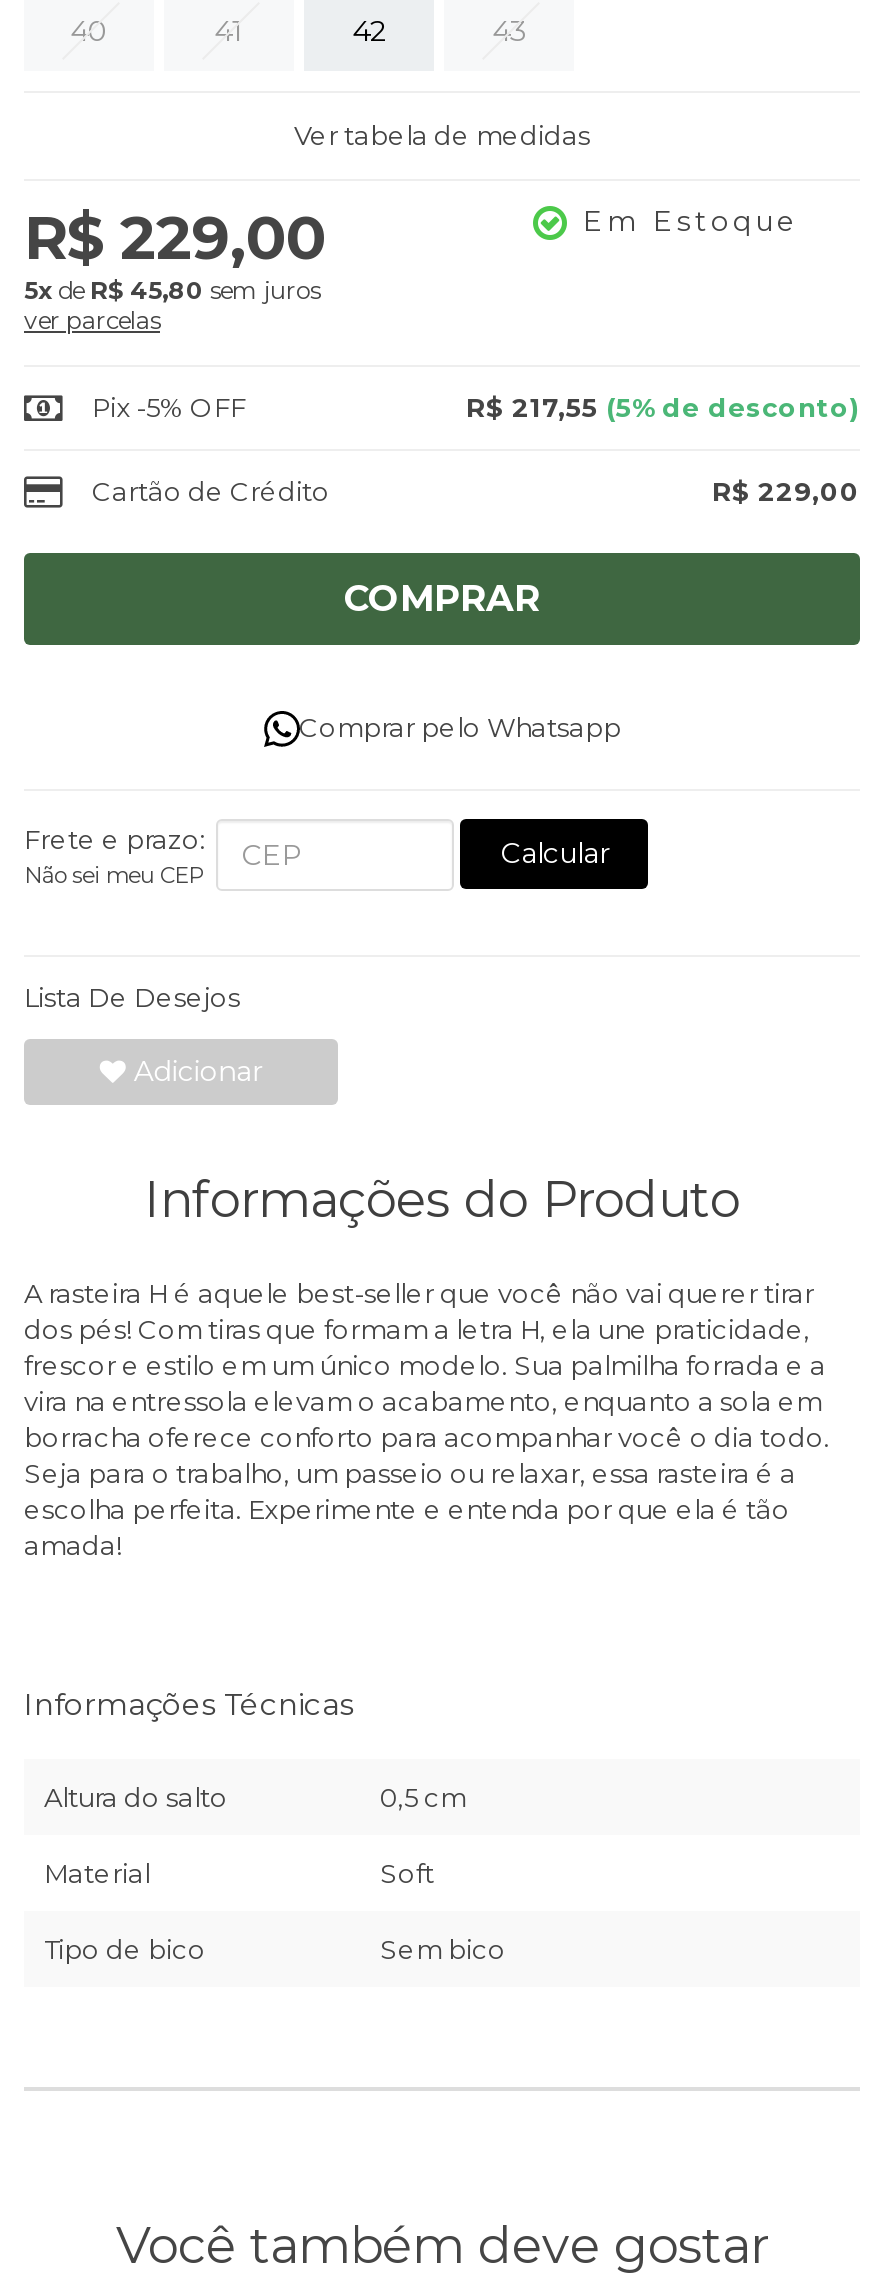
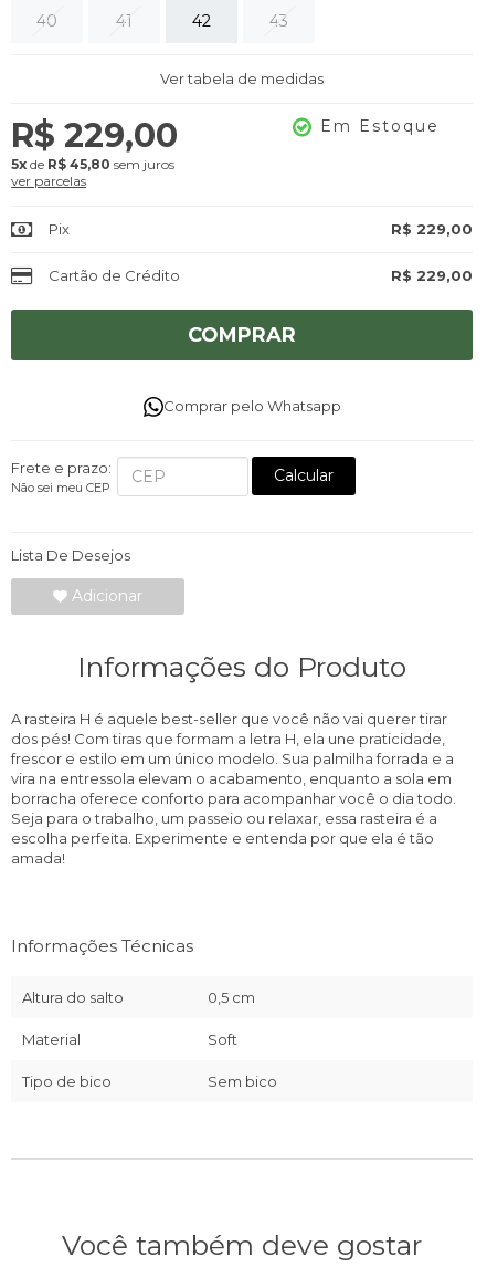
[92,391,860,423] Pix -5% OFF | R$ 217,55 (5% de desconto) -> [49,220,473,238] Pix | R$ 229,00

